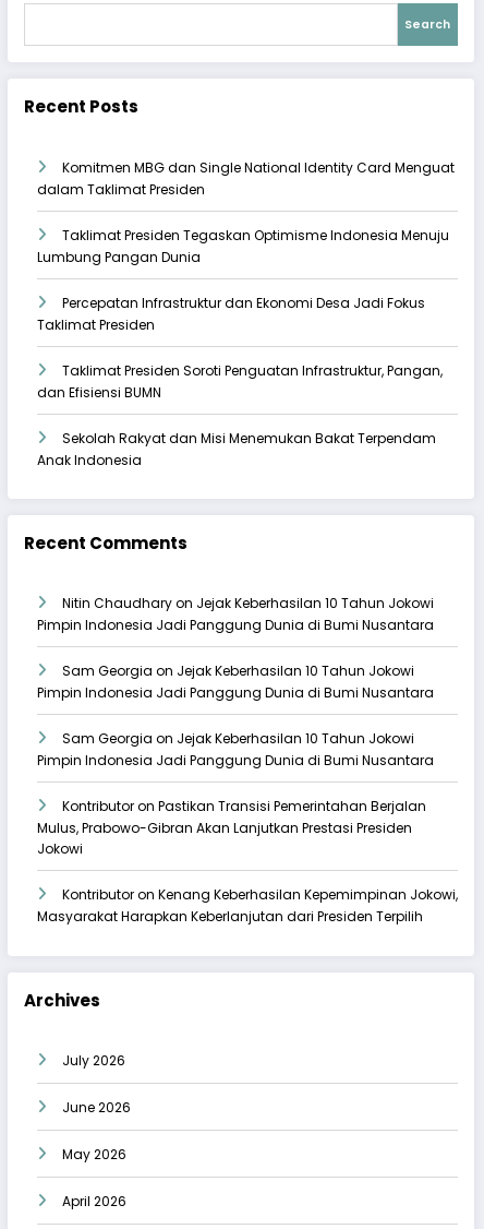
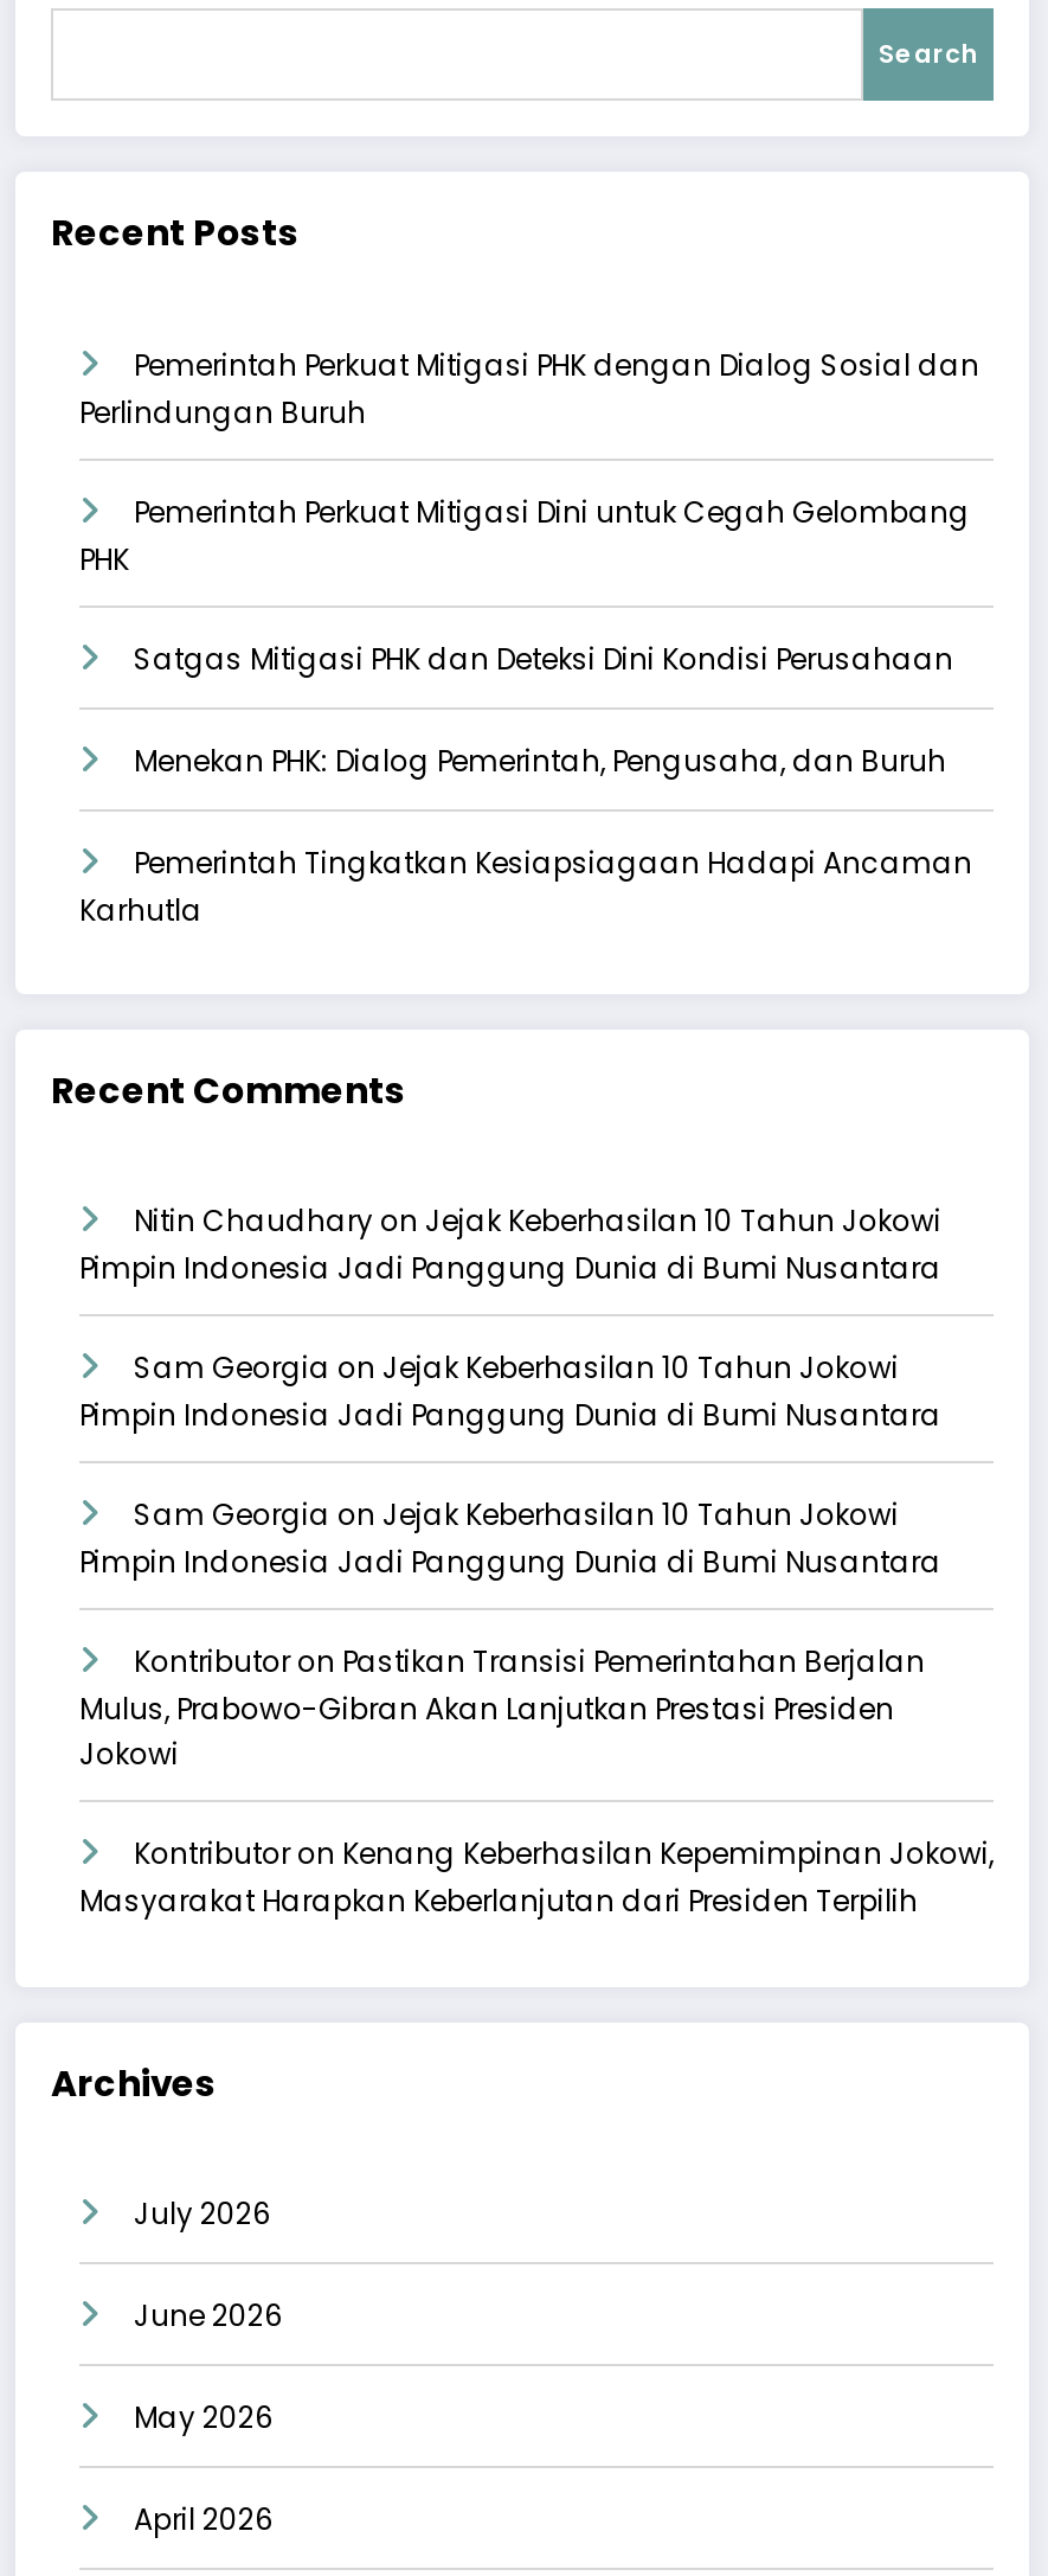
[37,158,455,198] Komitmen MBG dan Single National Identity Card Menguat | dalam Taklimat Presiden -> [79,344,979,432] Pemerintah Perkuat Mitigasi PHK dengan Dialog Sosial dan | Perlindungan Buruh
[37,226,449,266] Taklimat Presiden Tegaskan Optimisme Indonesia Menuju | Lumbung Pangan Dunia -> [79,491,970,579] Pemerintah Perkuat Mitigasi Dini untuk Cegah Gelombang | PHK
[37,293,425,334] Percepatan Infrastruktur dan Ekonomi Desa Jadi Fokus | Taklimat Presiden -> [134,638,953,678] Satgas Mitigasi PHK dan Deteksi Dini Kondisi Perusahaan
[37,361,443,401] Taklimat Presiden Soroti Penguatan Infrastruktur, Pangan, | dan Efisiensi BUMN -> [134,740,946,780] Menekan PHK: Dialog Pemerintah, Pengusaha, dan Buruh
[37,429,436,469] Sekolah Rakyat dan Misi Menemukan Bakat Terpendam | Anak Indonesia -> [79,842,972,930] Pemerintah Tingkatkan Kesiapsiagaan Hadapi Ancaman | Karhutla

